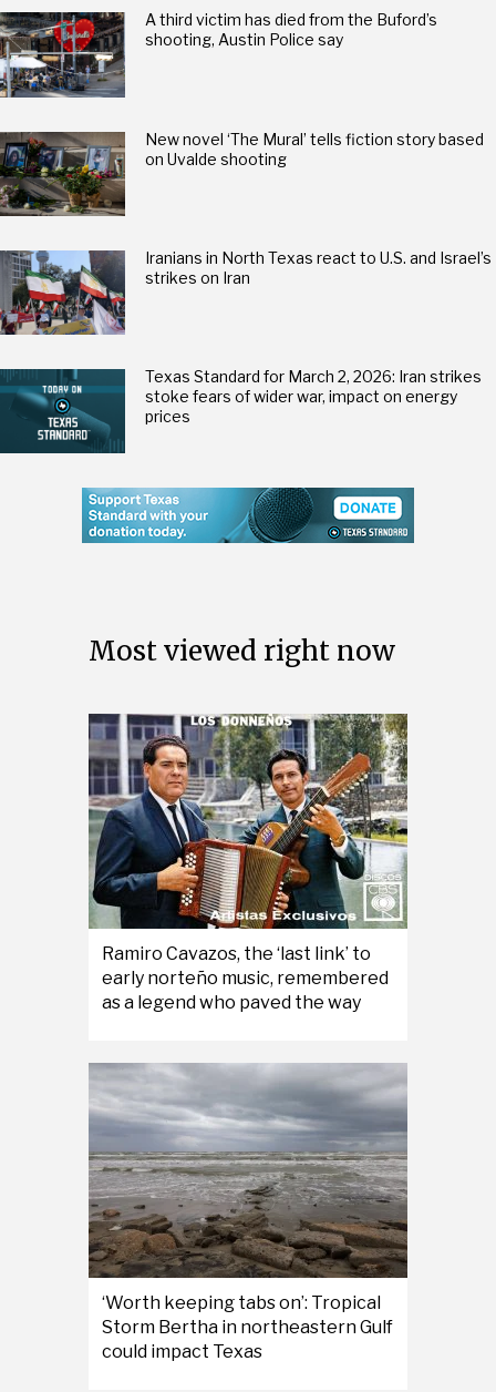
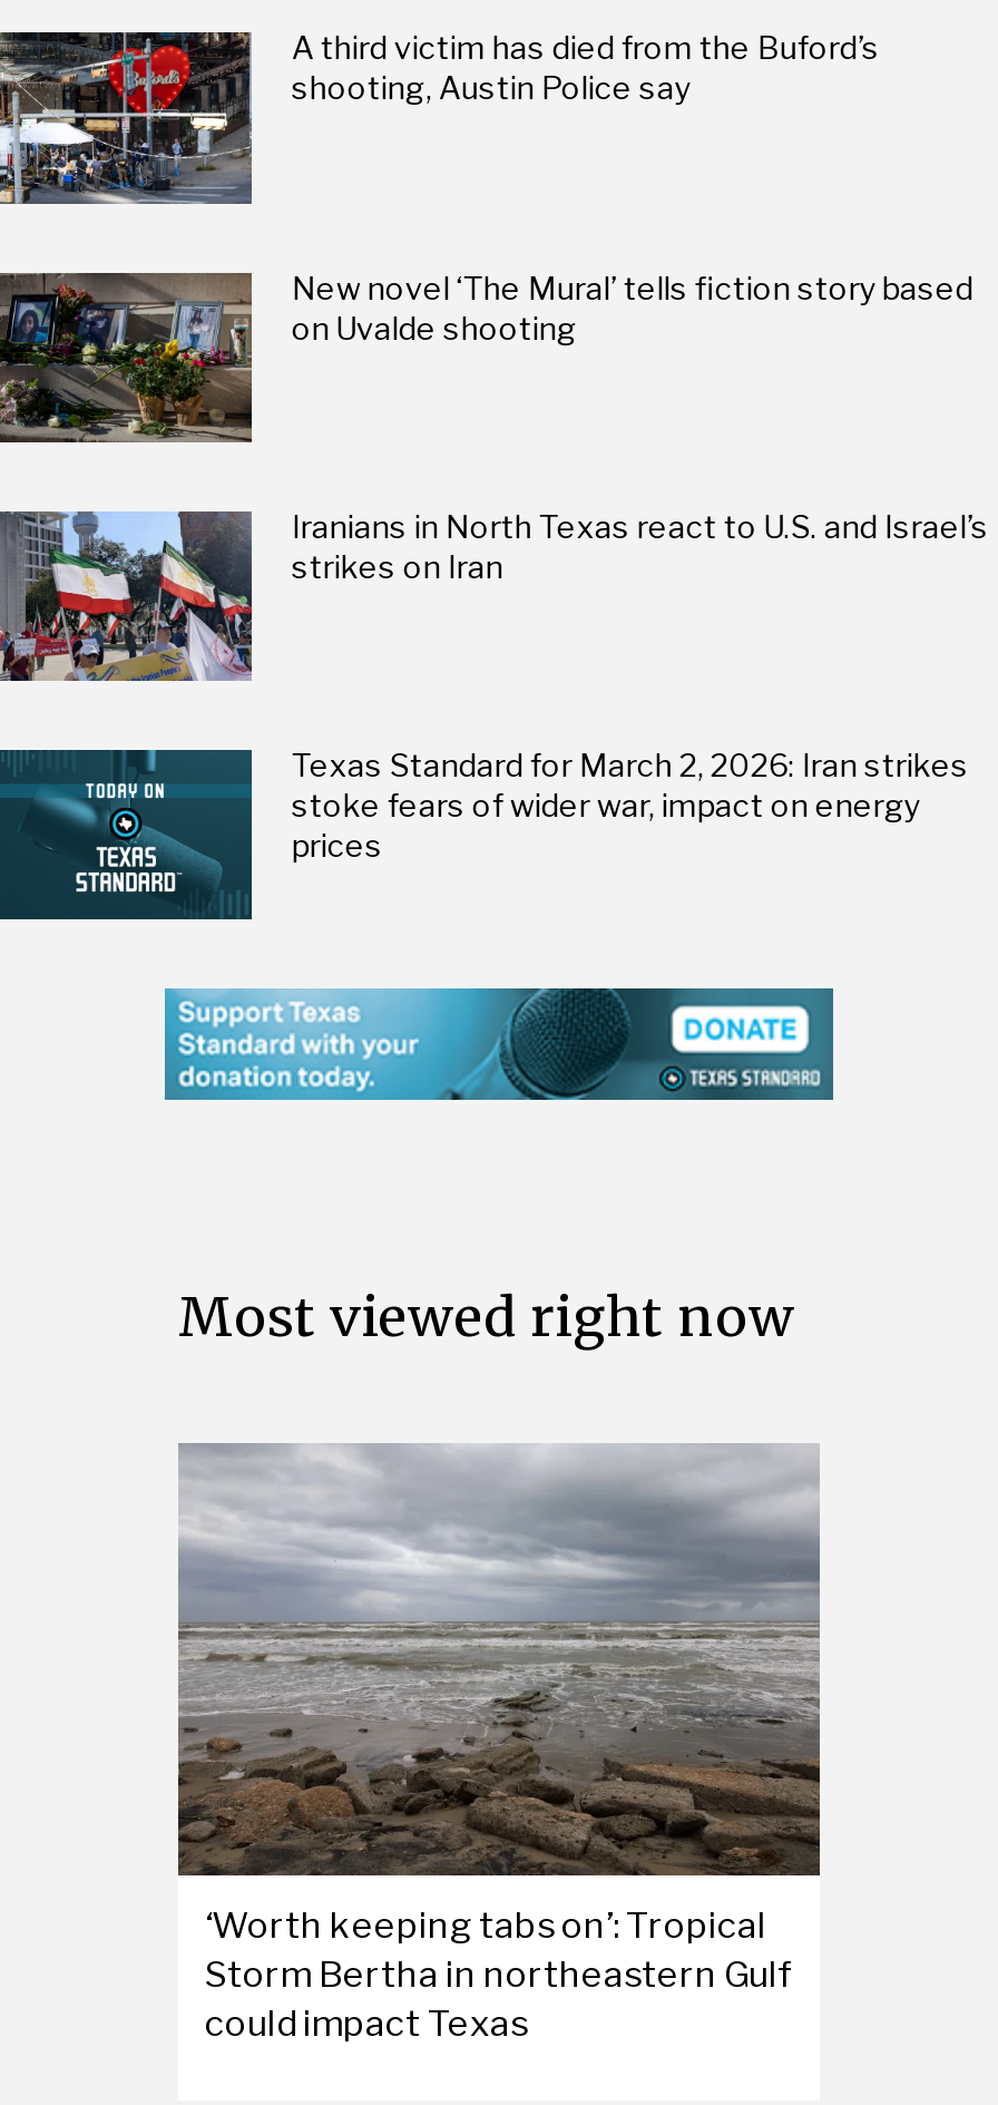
[89,713,407,1013] [image] | Ramiro Cavazos, the ‘last link’ to | early norteño music, remembered | as a legend who paved the way -> none

